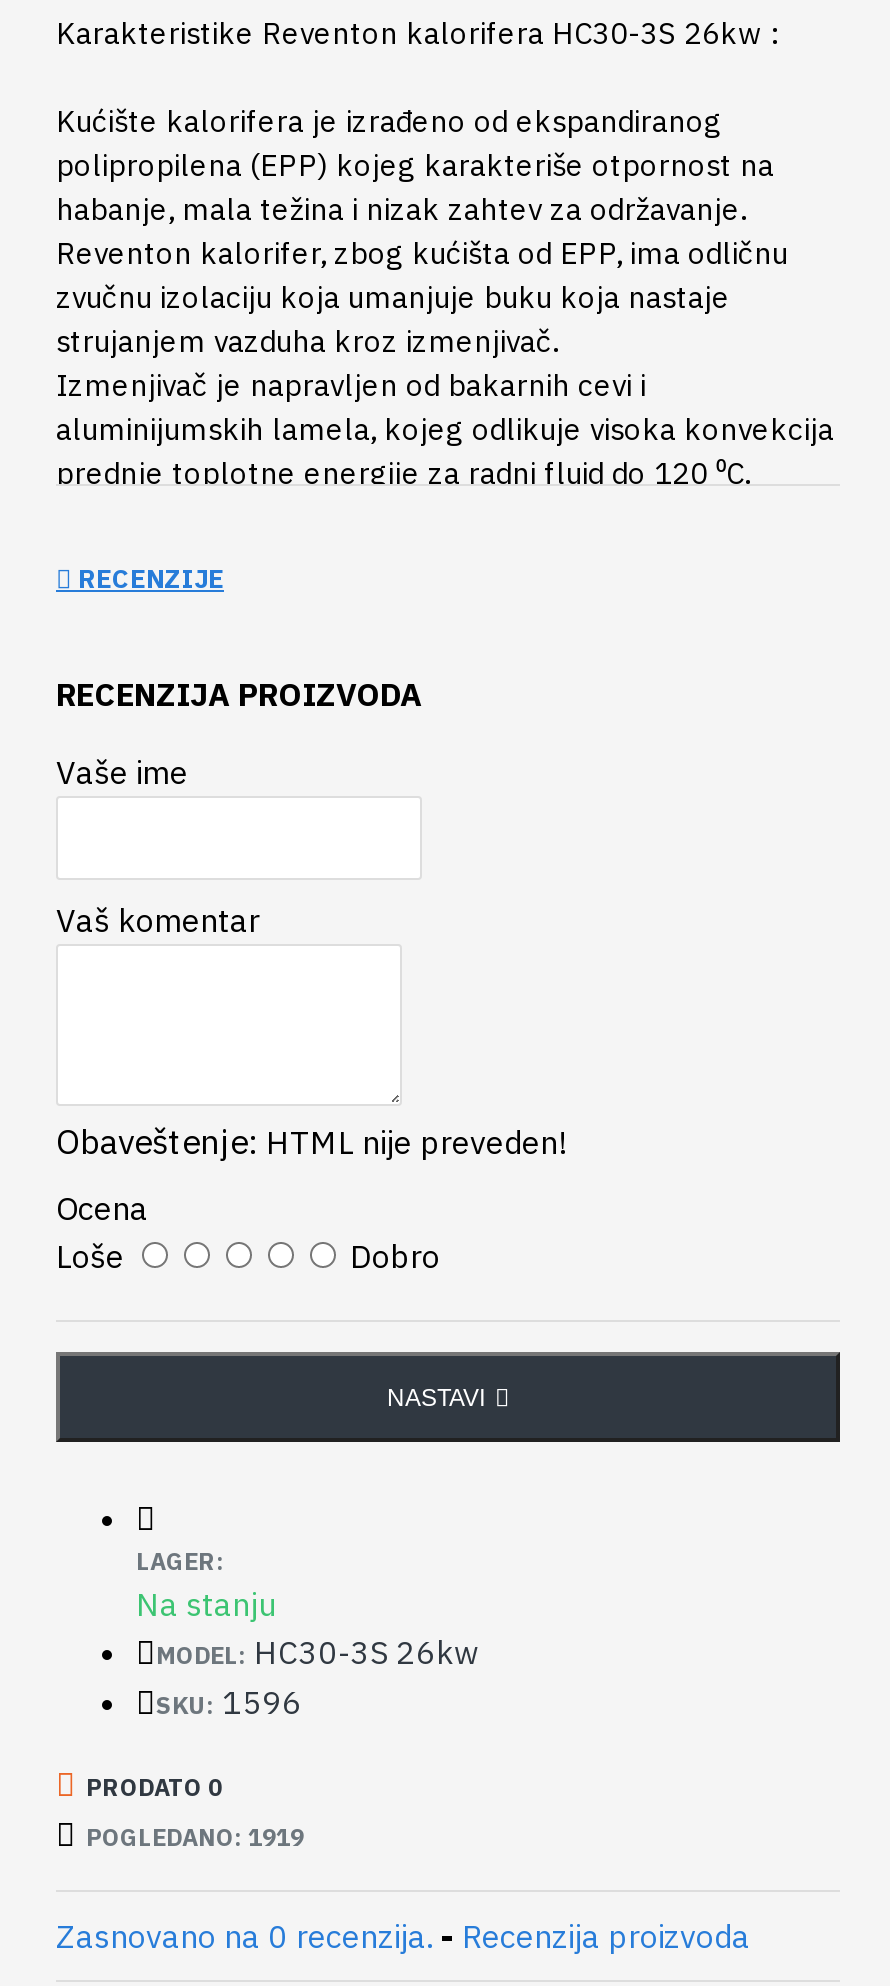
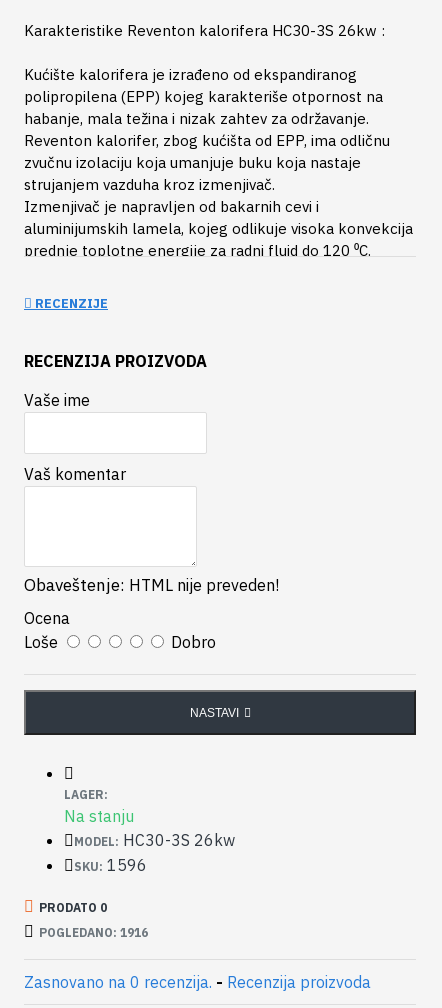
[86,1822,304,1852] POGLEDANO: 1919 -> [39,925,148,940] POGLEDANO: 1916

